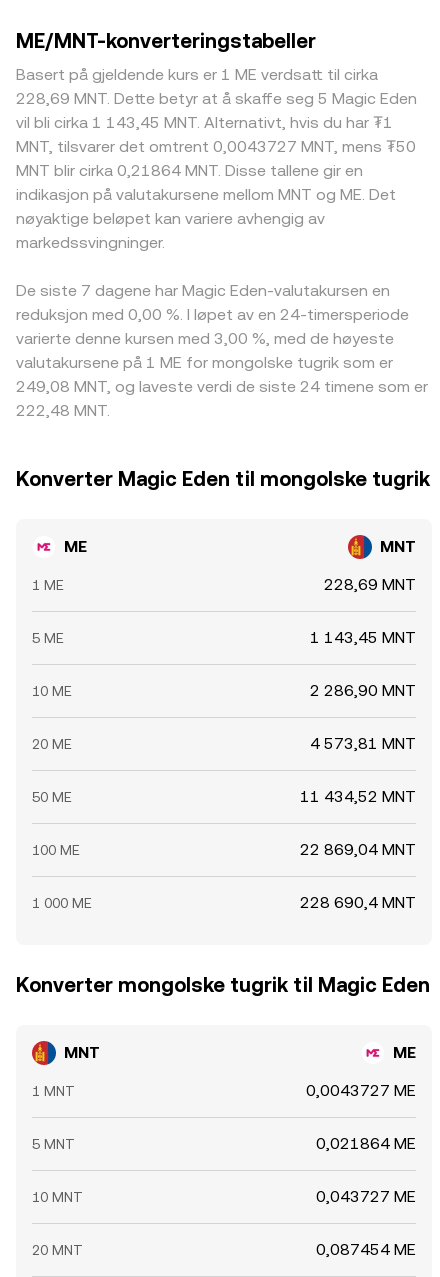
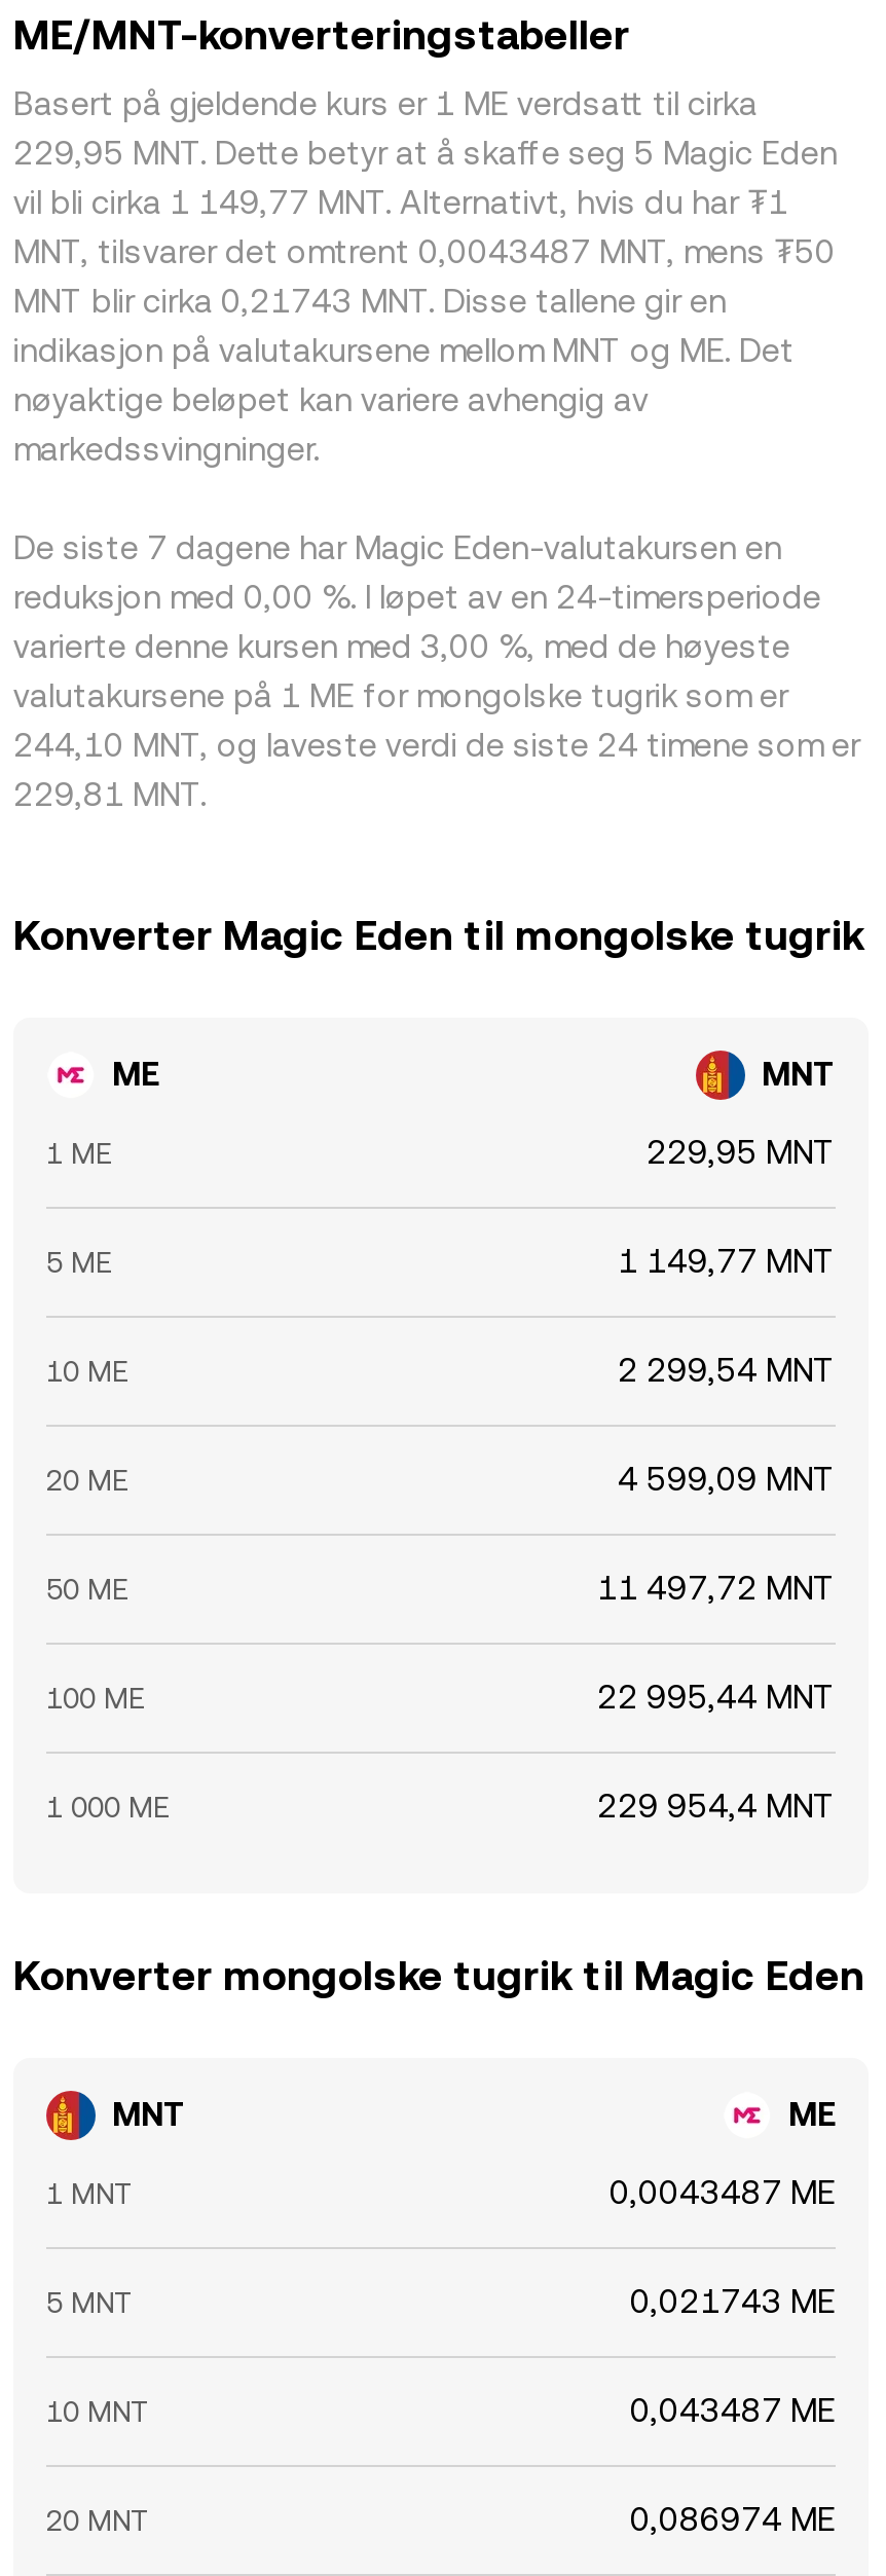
[16,89,417,108] 228,69 MNT. Dette betyr at å skaffe seg 5 Magic Eden -> [13,134,838,173] 229,95 MNT. Dette betyr at å skaffe seg 5 Magic Eden
[16,113,393,132] vil bli cirka 1 143,45 MNT. Alternativt, hvis du har ₮1 -> [13,183,788,222] vil bli cirka 1 149,77 MNT. Alternativt, hvis du har ₮1
[16,137,416,156] MNT, tilsvarer det omtrent 0,0043727 MNT, mens ₮50 -> [13,232,836,271] MNT, tilsvarer det omtrent 0,0043487 MNT, mens ₮50
[16,161,363,180] MNT blir cirka 0,21864 MNT. Disse tallene gir en -> [13,282,727,321] MNT blir cirka 0,21743 MNT. Disse tallene gir en
[16,377,428,396] 249,08 MNT, og laveste verdi de siste 24 timene som er -> [13,726,860,765] 244,10 MNT, og laveste verdi de siste 24 timene som er
[16,401,110,420] 222,48 MNT. -> [13,775,207,814] 229,81 MNT.
[324,575,416,594] 228,69 MNT -> [647,1133,836,1172] 229,95 MNT
[310,628,416,647] 1 143,45 MNT -> [618,1242,836,1281] 1 149,77 MNT
[310,681,416,700] 2 286,90 MNT -> [618,1351,836,1390] 2 299,54 MNT
[310,734,416,753] 4 573,81 MNT -> [618,1460,836,1499] 4 599,09 MNT
[300,787,416,806] 11 434,52 MNT -> [597,1569,836,1608] 11 497,72 MNT
[300,840,416,859] 22 869,04 MNT -> [597,1678,836,1717] 22 995,44 MNT
[300,893,416,912] 228 690,4 MNT -> [597,1787,836,1826] 229 954,4 MNT
[306,1081,416,1100] 0,0043727 ME -> [610,2173,836,2212] 0,0043487 ME
[316,1134,416,1153] 0,021864 ME -> [630,2282,836,2321] 0,021743 ME
[316,1187,416,1206] 0,043727 ME -> [630,2391,836,2430] 0,043487 ME
[316,1240,416,1259] 0,087454 ME -> [630,2500,836,2539] 0,086974 ME

